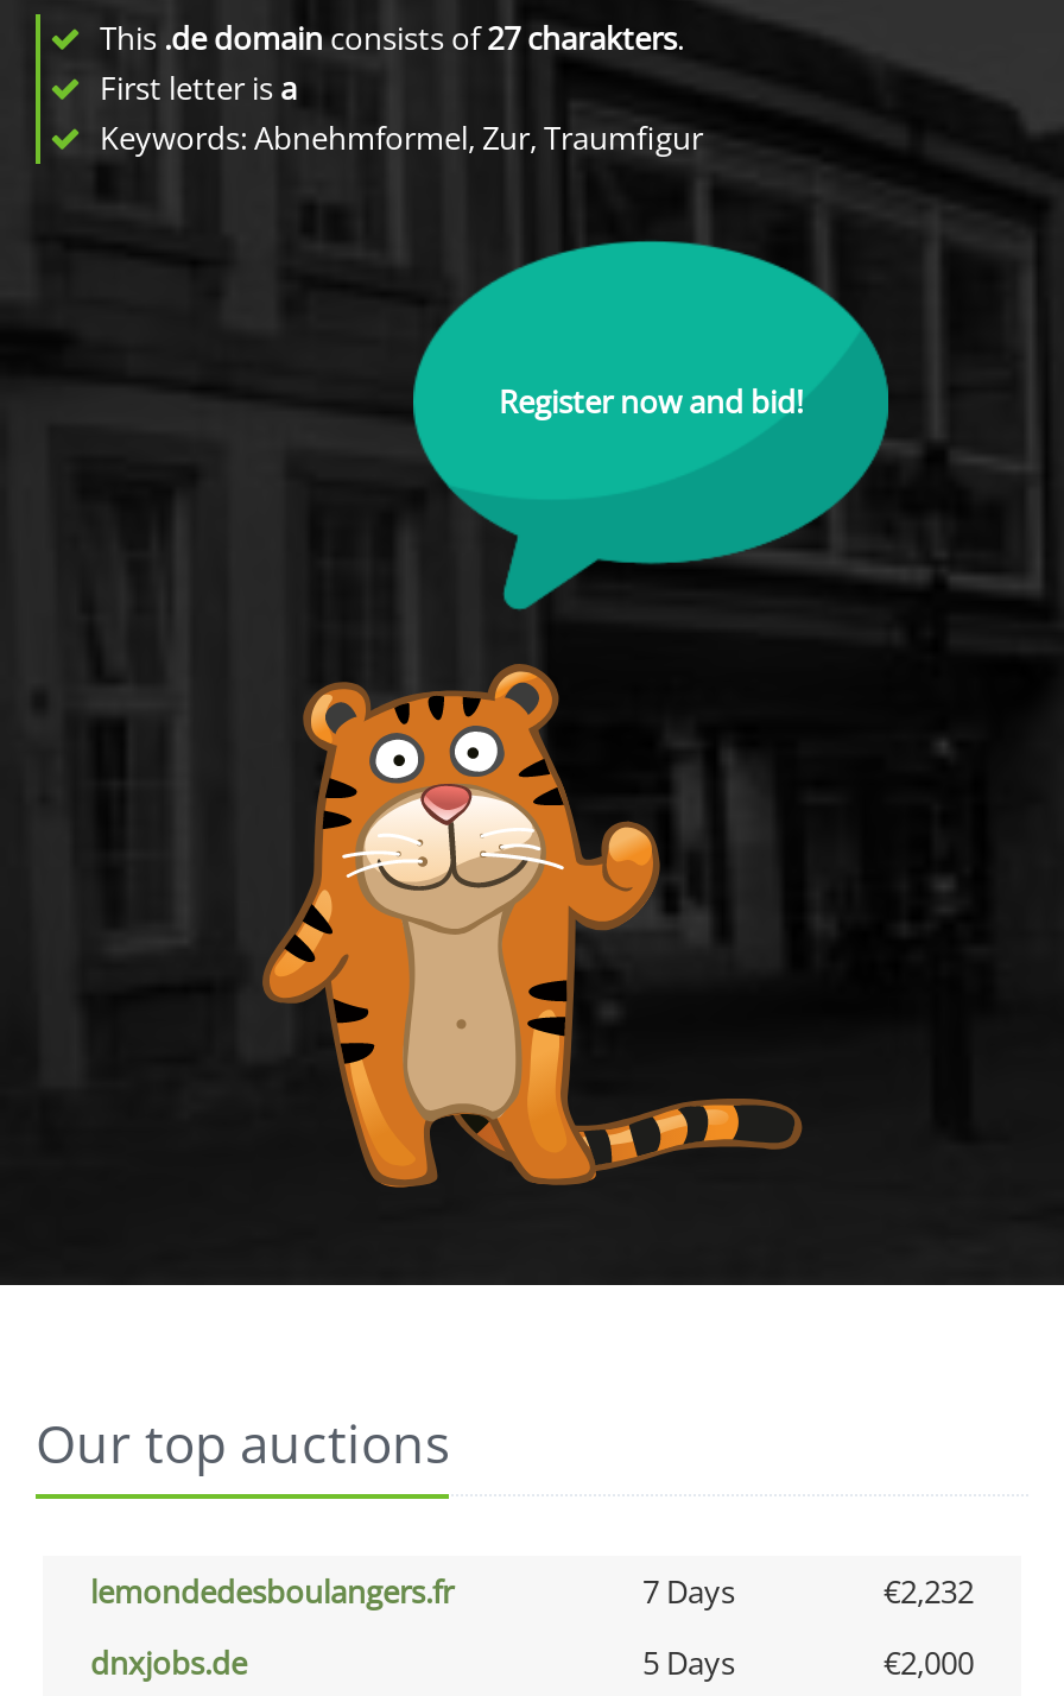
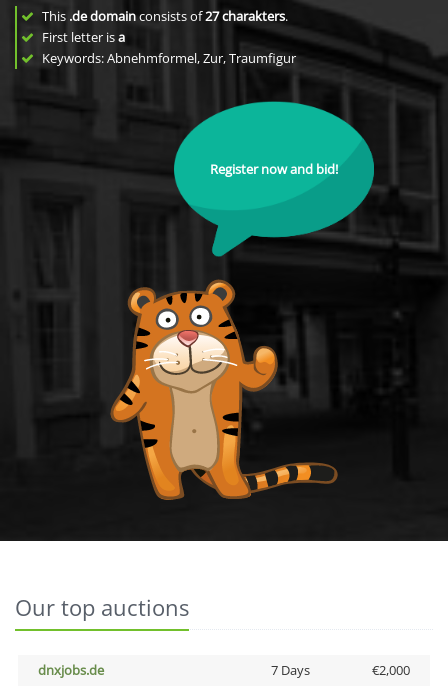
[90,1570,974,1613] lemondedesboulangers.fr | 7 Days | €2,232 -> none
[642,1641,735,1684] 5 Days -> [270,661,309,679] 7 Days

